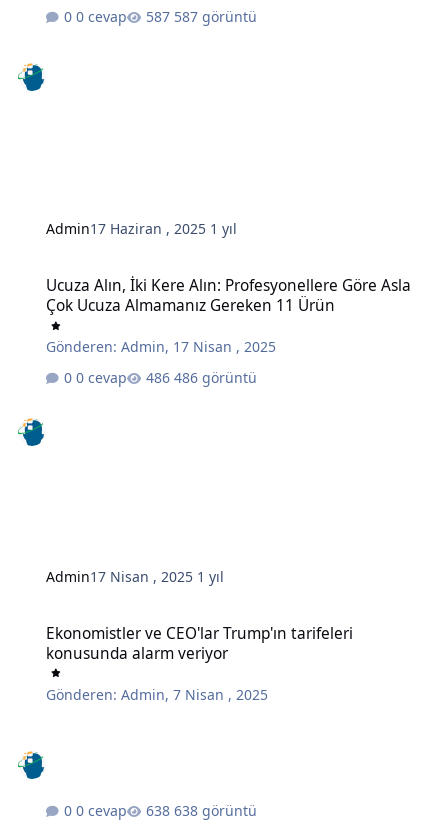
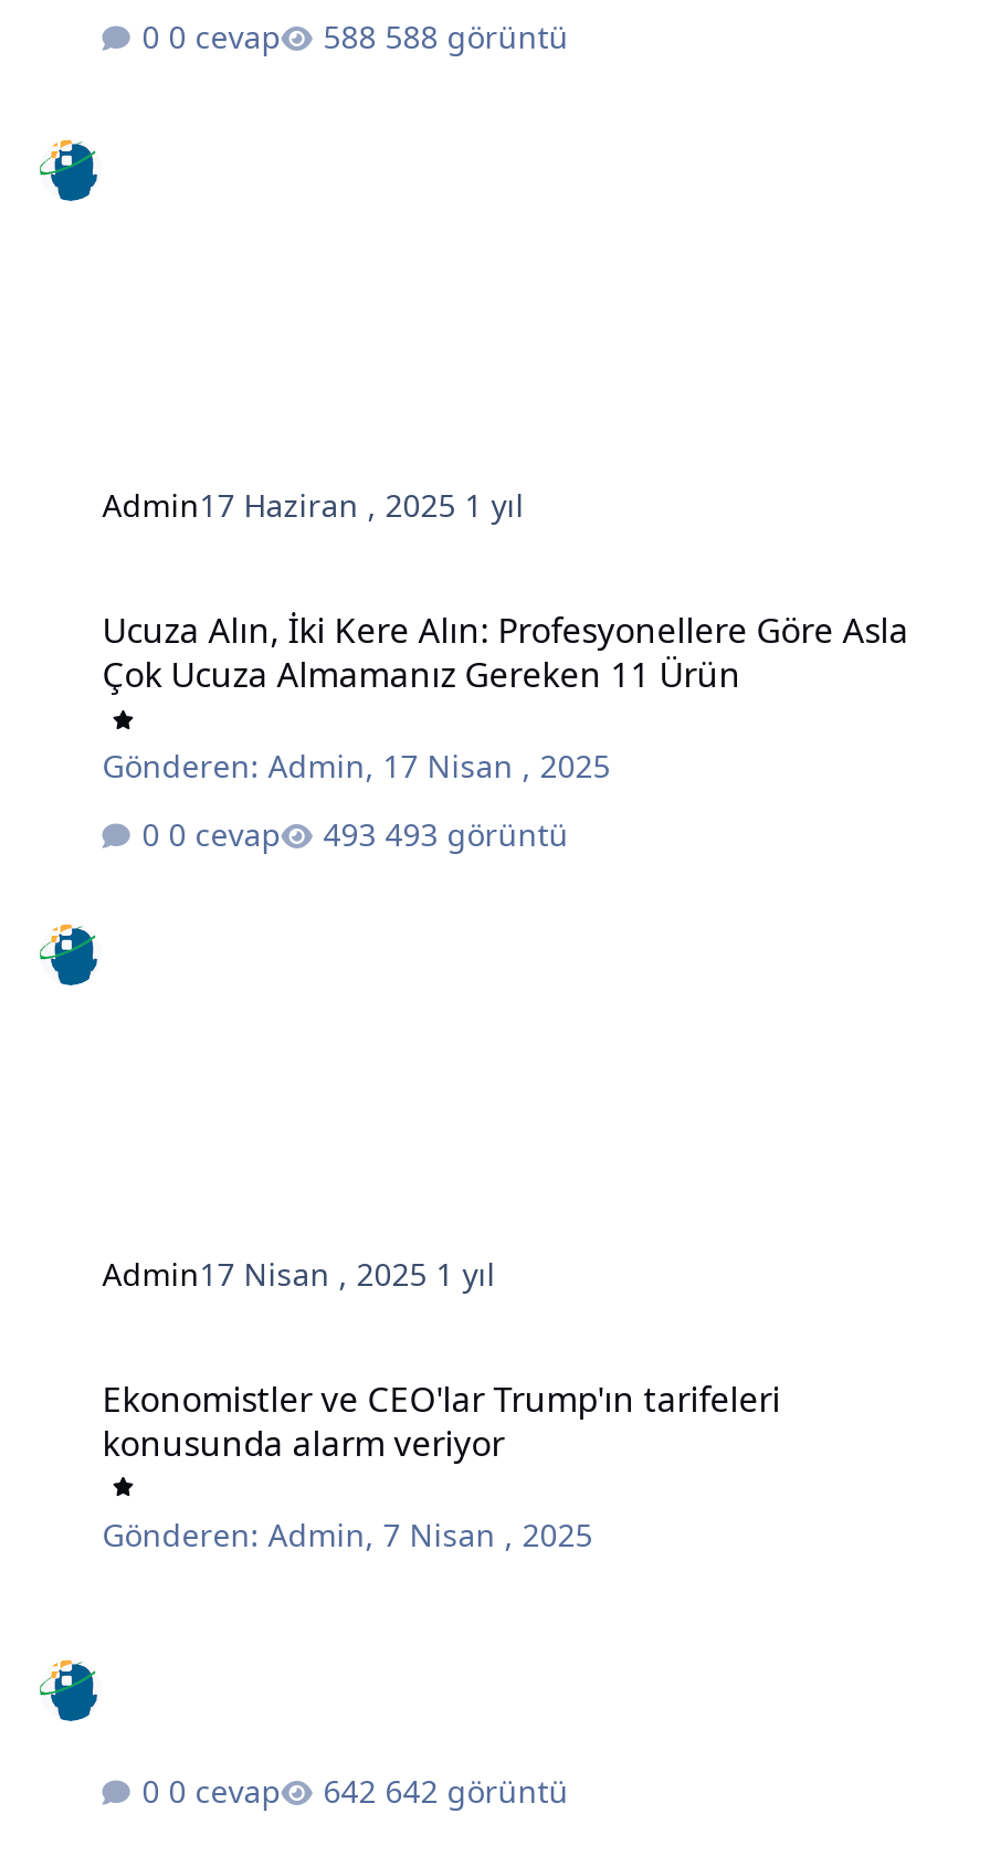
[174,7,257,26] 587 görüntü -> [385,17,568,59] 588 görüntü
[174,368,257,387] 486 görüntü -> [385,814,568,856] 493 görüntü
[174,801,257,820] 638 görüntü -> [385,1770,568,1812] 642 görüntü

